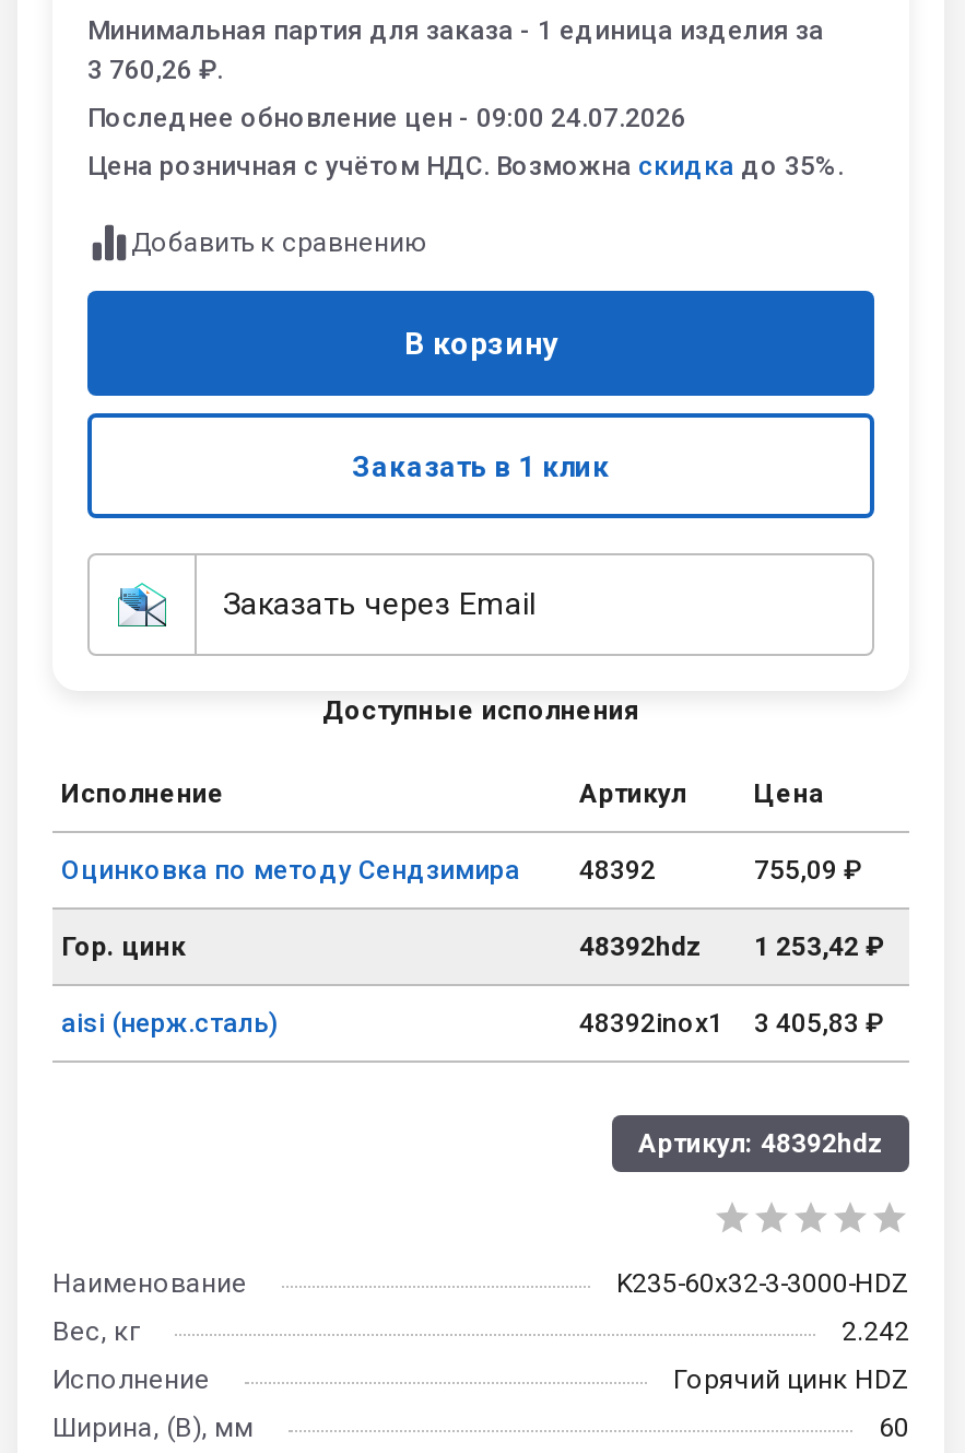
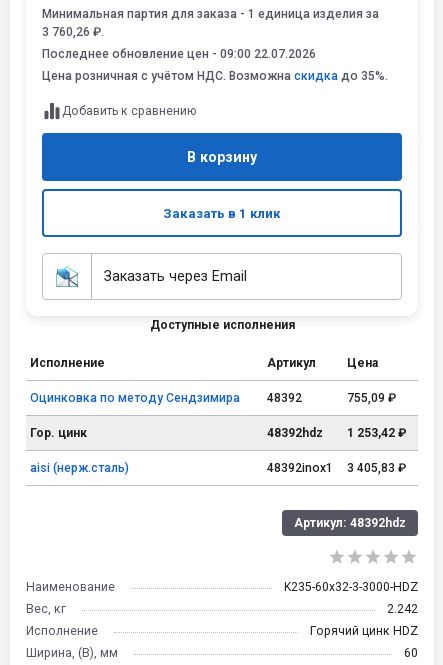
[87,103,686,133] Последнее обновление цен - 09:00 24.07.2026 -> [42,47,316,61] Последнее обновление цен - 09:00 22.07.2026

